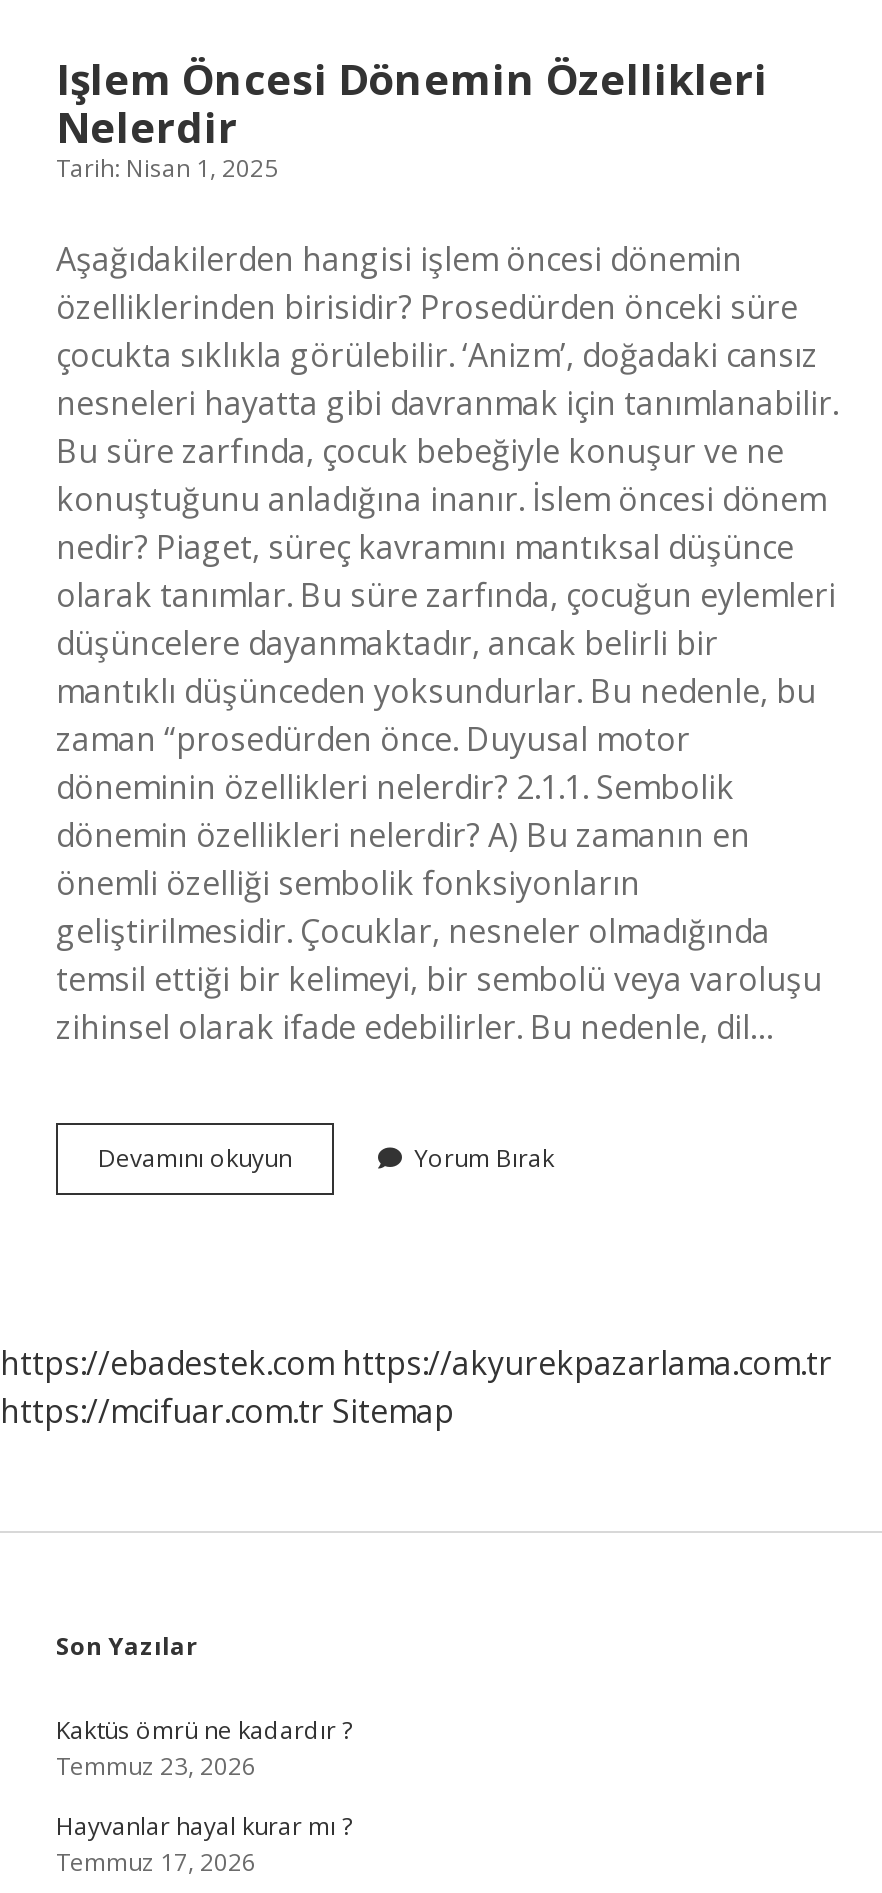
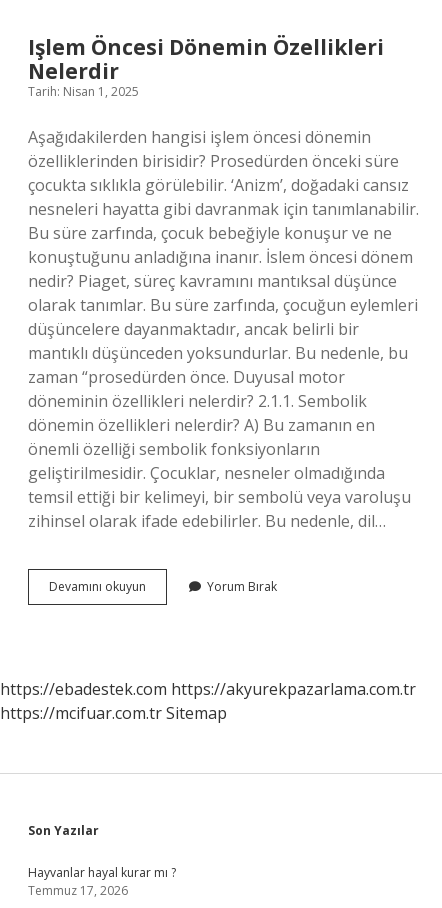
[56,1713,352,1783] Kaktüs ömrü ne kadardır ? | Temmuz 23, 2026 -> none

